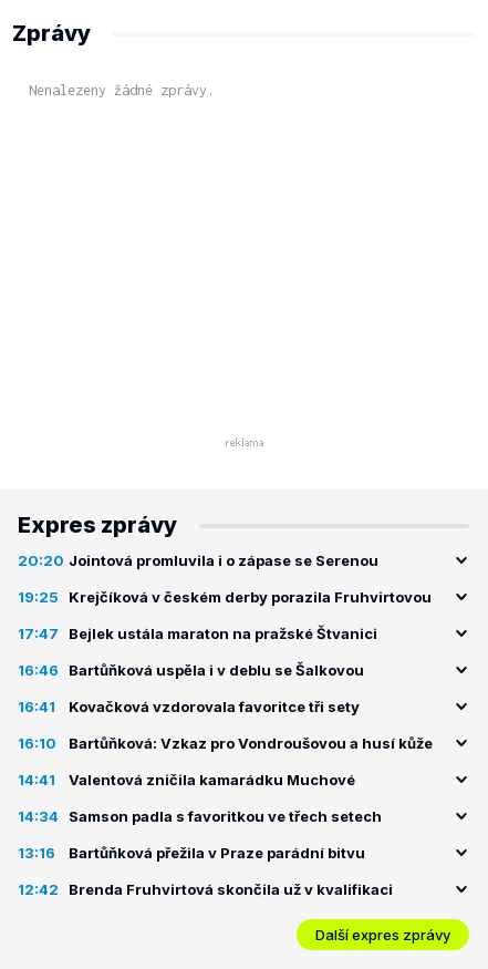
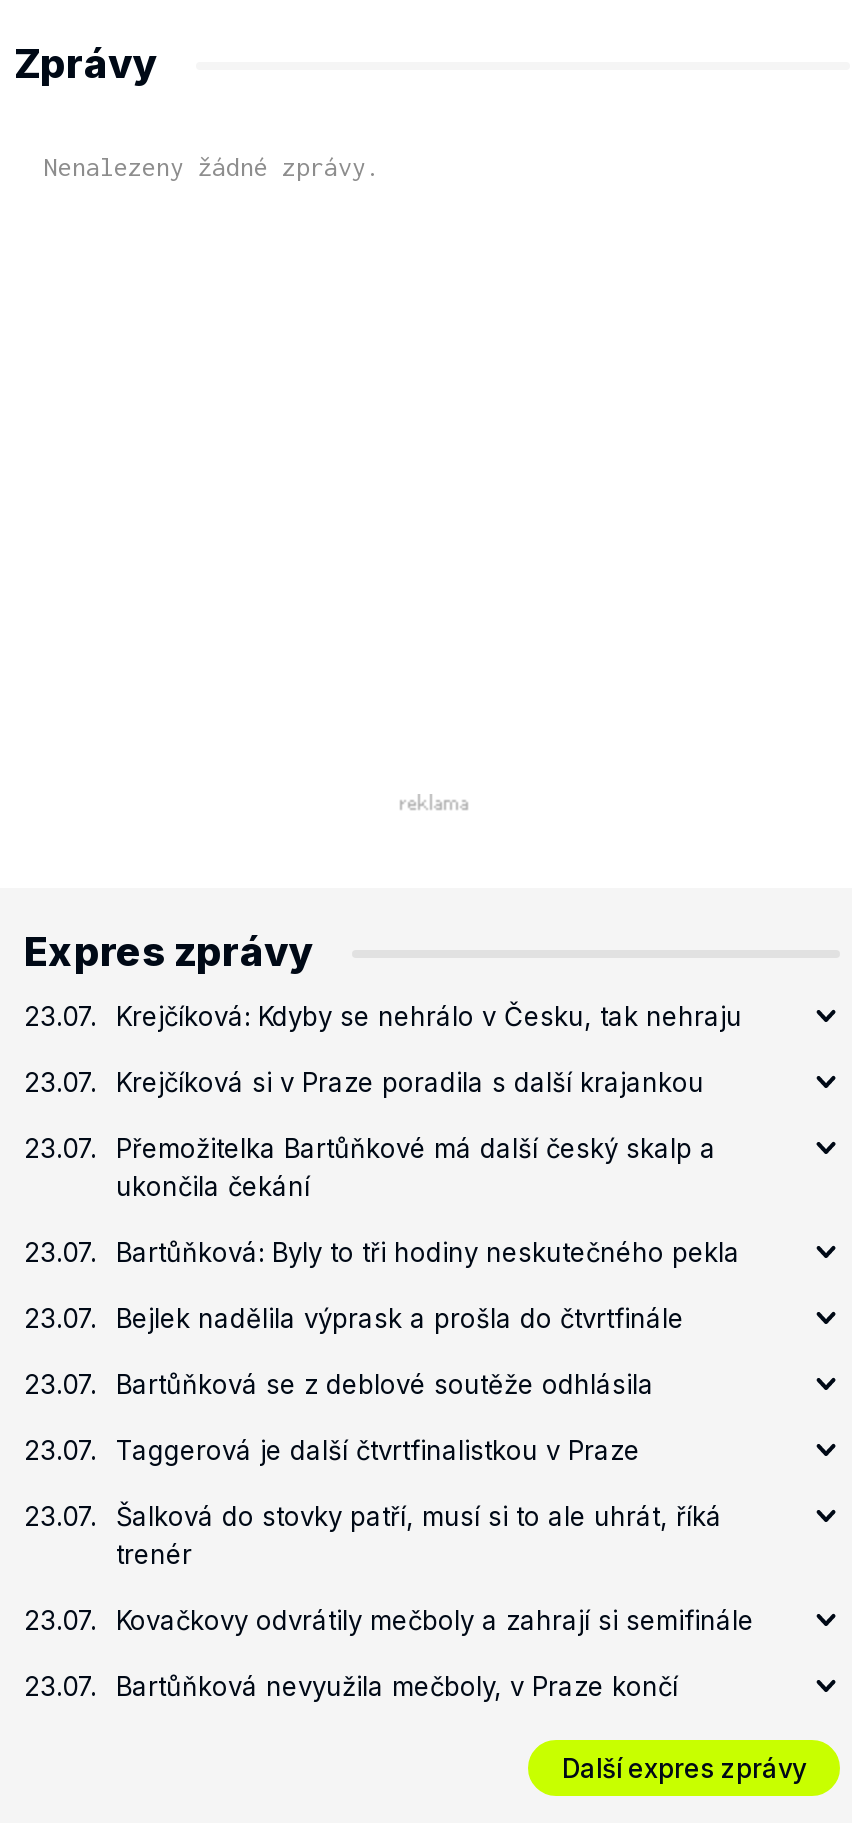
[18,551,378,569] 20:20 Jointová promluvila i o zápase se Serenou -> [24,1000,742,1032] 23.07. | Krejčíková: Kdyby se nehrálo v Česku, tak nehraju
[18,588,432,606] 19:25 Krejčíková v českém derby porazila Fruhvirtovou -> [24,1066,704,1098] 23.07. | Krejčíková si v Praze poradila s další krajankou
[18,625,377,642] 17:47 Bejlek ustála maraton na pražské Štvanici -> [24,1132,716,1202] 23.07. | Přemožitelka Bartůňkové má další český skalp a | ukončila čekání
[18,661,364,679] 16:46 Bartůňková uspěla i v deblu se Šalkovou -> [24,1236,740,1268] 23.07. | Bartůňková: Byly to tři hodiny neskutečného pekla
[18,698,360,715] 16:41 | Kovačková vzdorovala favoritce tři sety -> [24,1302,684,1334] 23.07. | Bejlek nadělila výprask a prošla do čtvrtfinále
[18,734,433,752] 16:10 | Bartůňková: Vzkaz pro Vondroušovou a husí kůže -> [24,1368,654,1400] 23.07. | Bartůňková se z deblové soutěže odhlásila
[18,771,355,788] 14:41 | Valentová zničila kamarádku Muchové -> [24,1434,640,1466] 23.07. | Taggerová je další čtvrtfinalistkou v Praze
[18,807,382,825] 14:34 Samson padla s favoritkou ve třech setech -> [24,1500,722,1570] 23.07. | Šalková do stovky patří, musí si to ale uhrát, říká | trenér
[18,844,365,862] 13:16 | Bartůňková přežila v Praze parádní bitvu -> [24,1604,754,1636] 23.07. | Kovačkovy odvrátily mečboly a zahrají si semifinále
[18,880,393,898] 12:42 Brenda Fruhvirtová skončila už v kvalifikaci -> [24,1670,678,1702] 23.07. | Bartůňková nevyužila mečboly, v Praze končí

